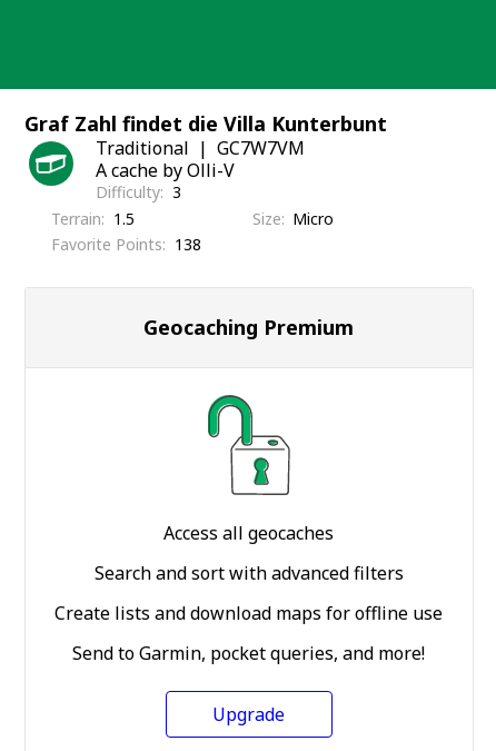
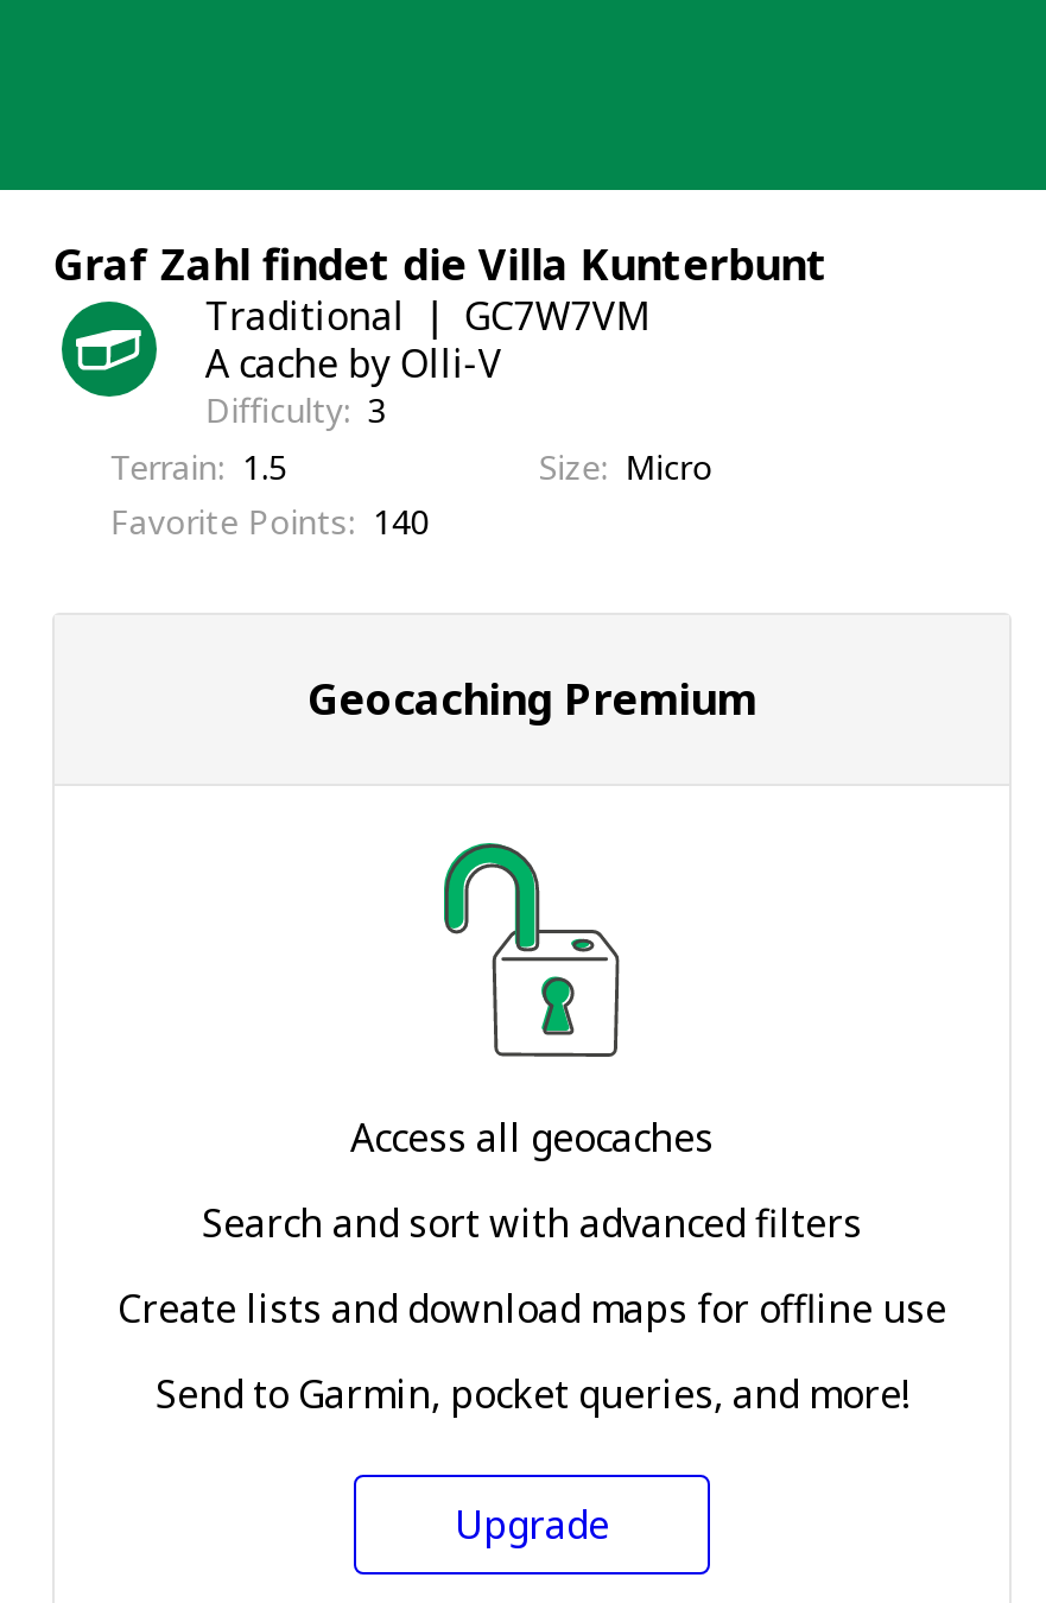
[52,233,201,255] Favorite Points 138 -> [110,498,430,543] Favorite Points 140

